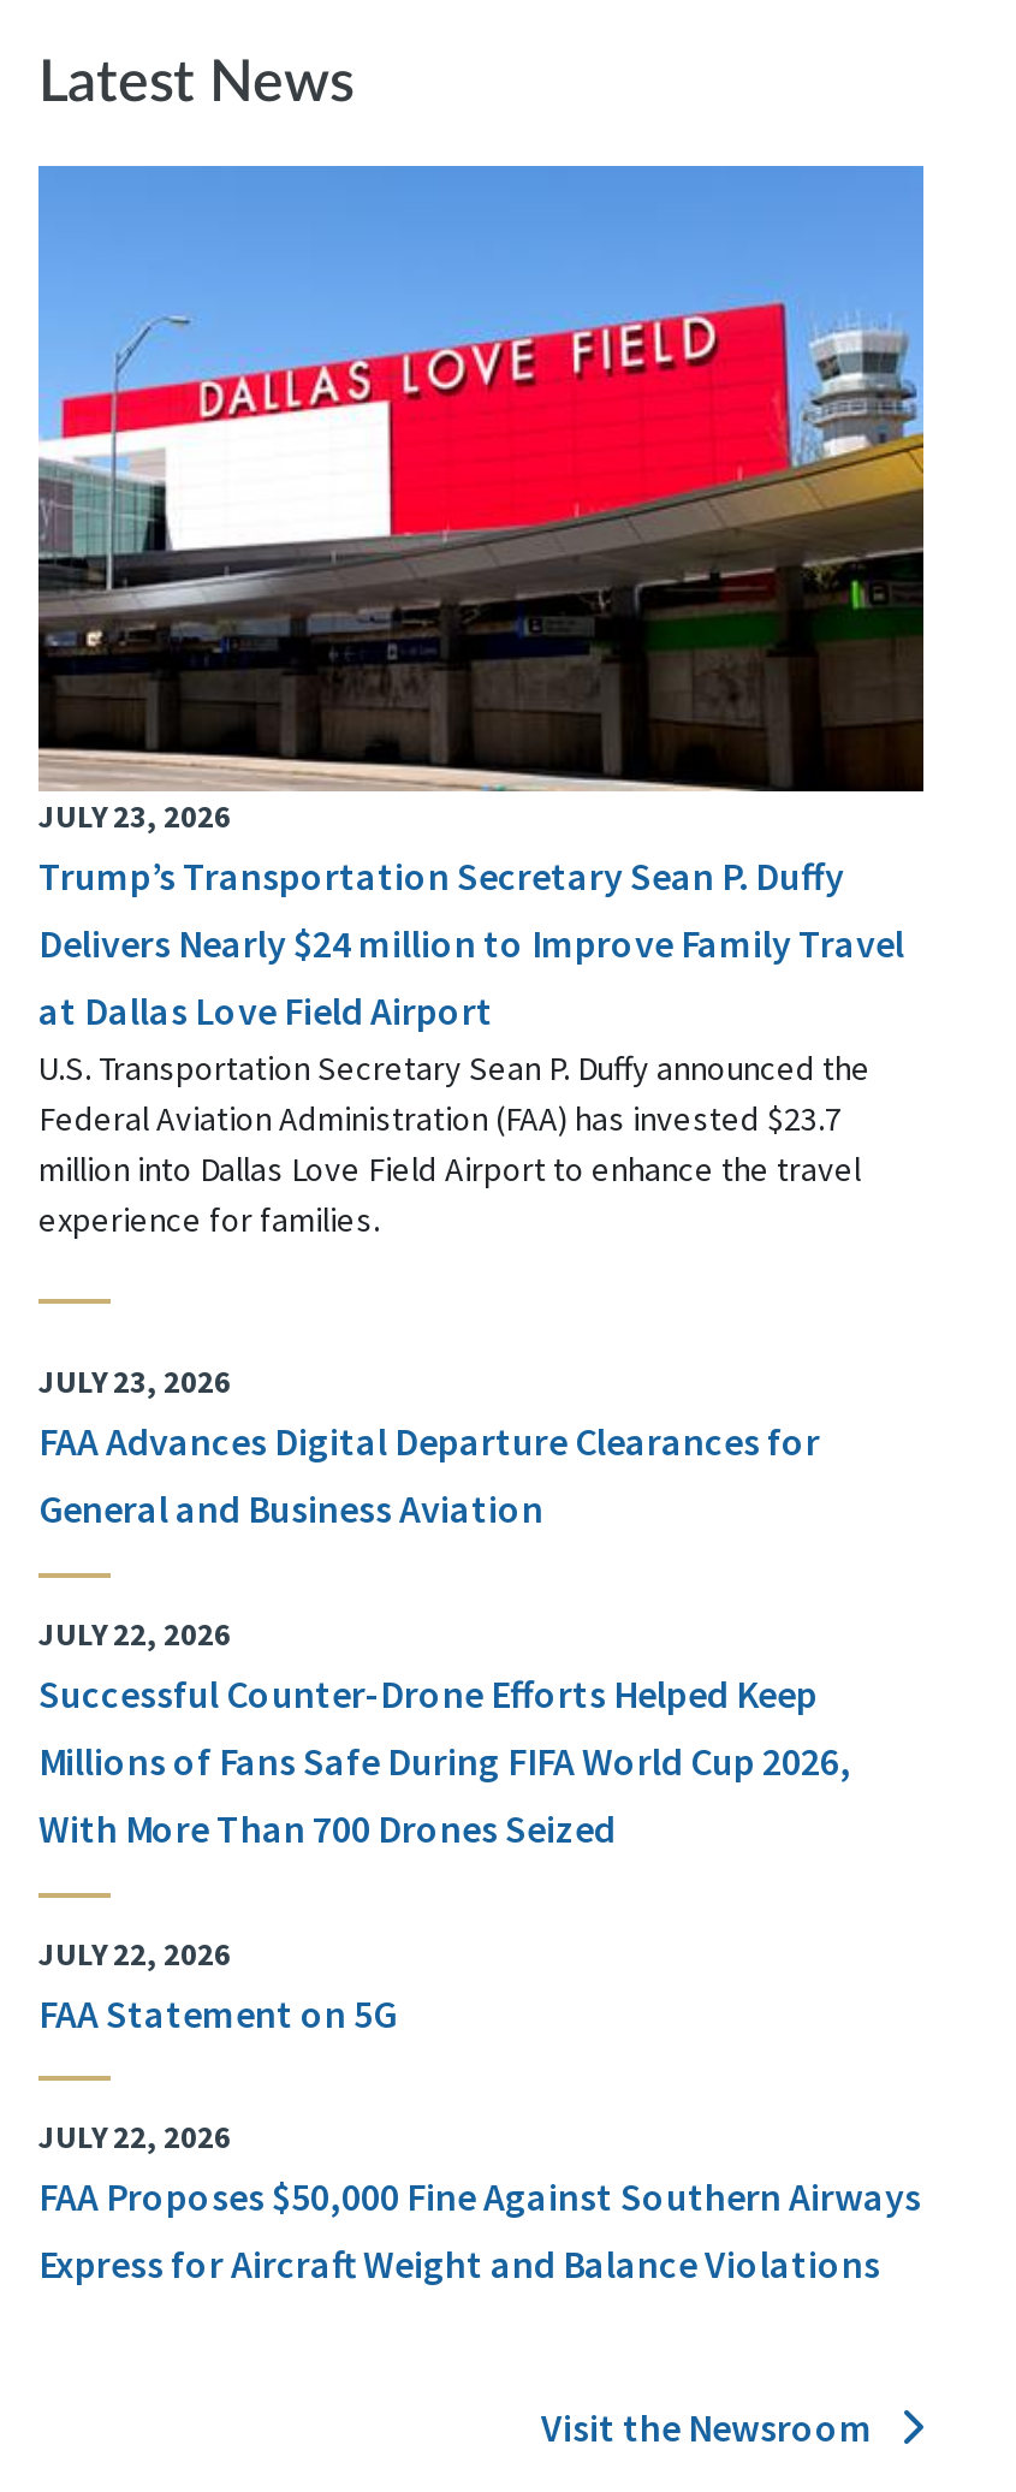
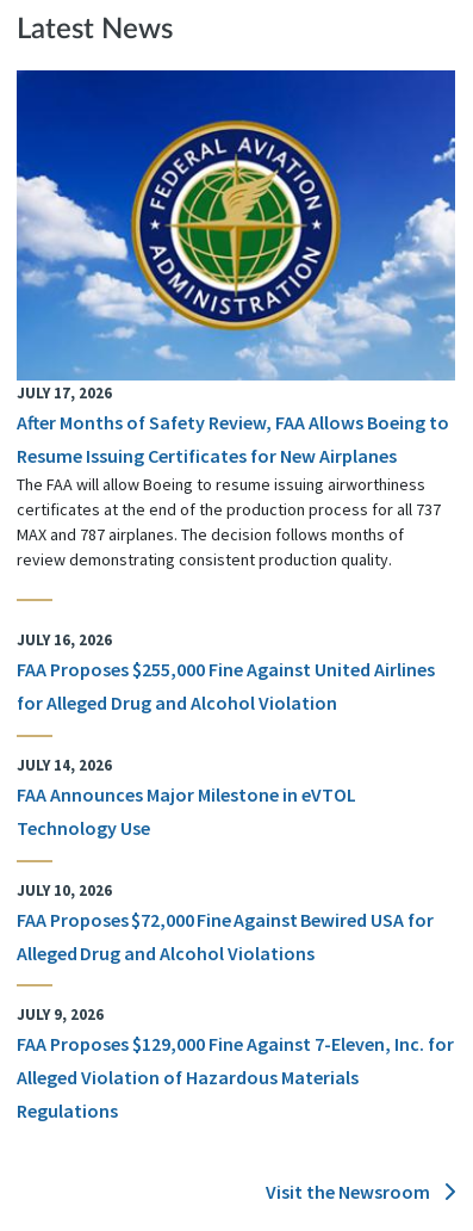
[36,164,926,1240] [image] | JULY 23, 2026 | Trump’s Transportation Secretary Sean P. Duffy | Delivers Nearly $24 million to Improve Family Travel | at Dallas Love Field Airport | U.S. Transportation Secretary Sean P. Duffy announced the | Federal Aviation Administration (FAA) has invested $23.7 | million into Dallas Love Field Airport to enhance the travel | experience for families. -> [15,69,456,570] [image] | JULY 17, 2026 | After Months of Safety Review, FAA Allows Boeing to | Resume Issuing Certificates for New Airplanes | The FAA will allow Boeing to resume issuing airworthiness | certificates at the end of the production process for all 737 | MAX and 787 airplanes. The decision follows months of | review demonstrating consistent production quality.
[38,1362,820,1533] JULY 23, 2026 | FAA Advances Digital Departure Clearances for | General and Business Aviation -> [17,630,435,715] JULY 16, 2026 | FAA Proposes $255,000 Fine Against United Airlines | for Alleged Drug and Alcohol Violation
[38,1614,851,1852] JULY 22, 2026 | Successful Counter-Drone Efforts Helped Keep | Millions of Fans Safe During FIFA World Cup 2026, | With More Than 700 Drones Seized -> [17,755,356,840] JULY 14, 2026 | FAA Announces Major Milestone in eVTOL | Technology Use
[38,1933,397,2036] JULY 22, 2026 | FAA Statement on 5G -> [17,880,434,965] JULY 10, 2026 | FAA Proposes $72,000 Fine Against Bewired USA for | Alleged Drug and Alcohol Violations
[38,2117,921,2288] JULY 22, 2026 | FAA Proposes $50,000 Fine Against Southern Airways | Express for Aircraft Weight and Balance Violations -> [17,1005,454,1123] JULY 9, 2026 | FAA Proposes $129,000 Fine Against 7-Eleven, Inc. for | Alleged Violation of Hazardous Materials | Regulations

